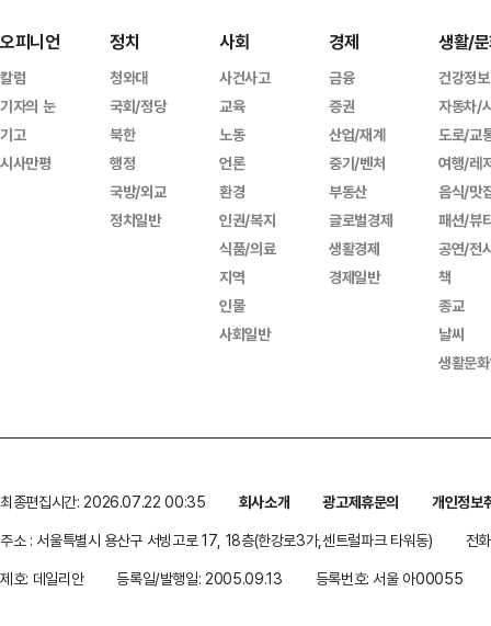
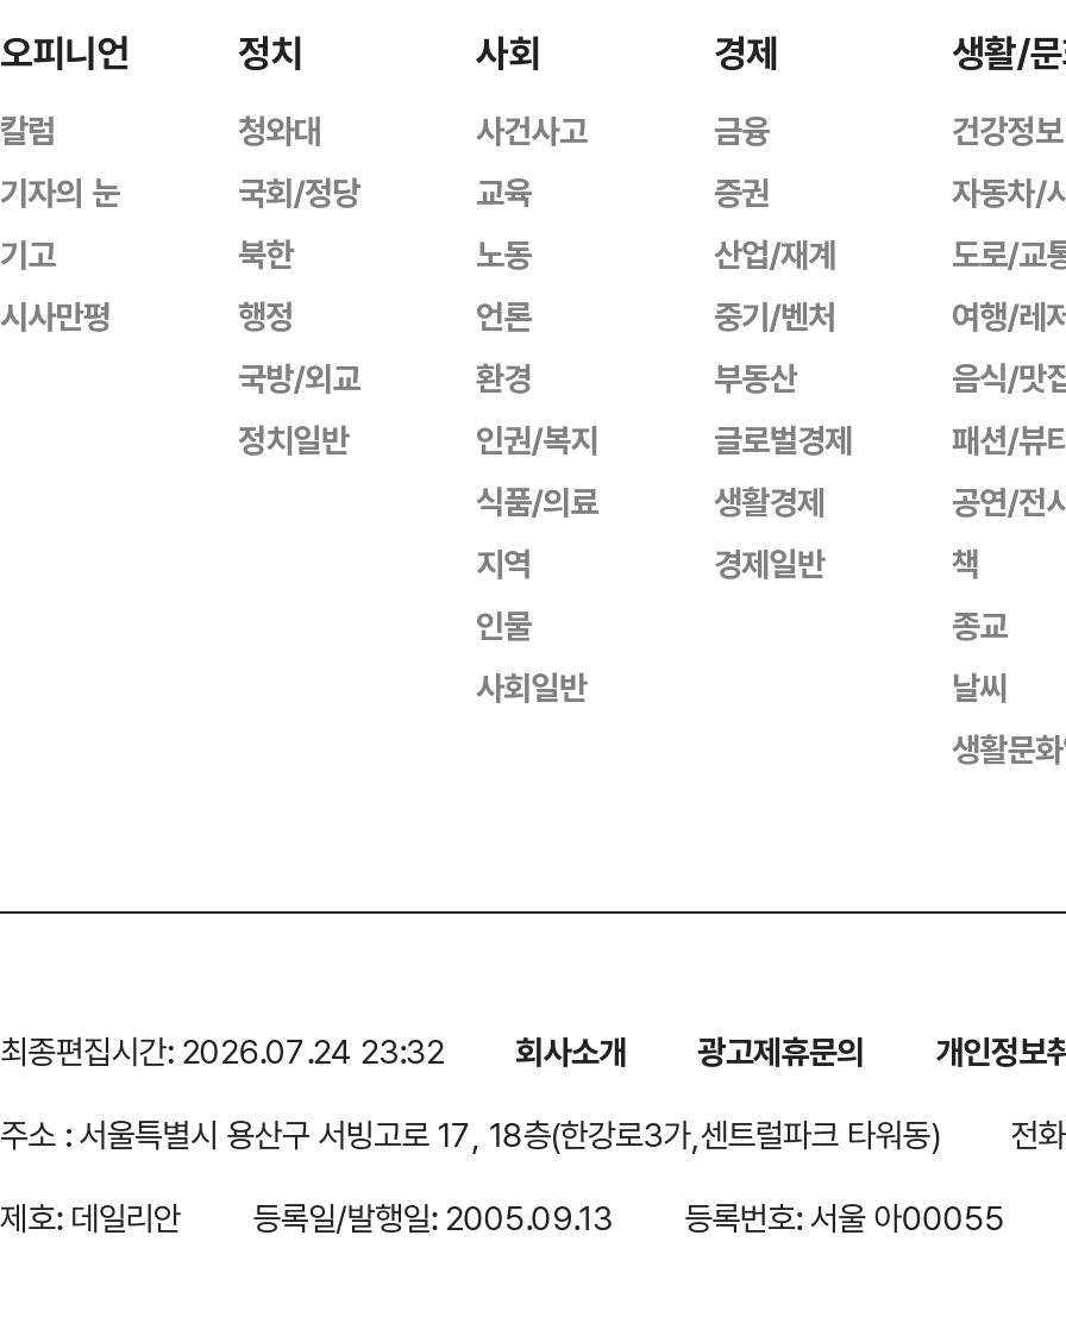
[0,491,206,512] 최종편집시간: 2026.07.22 00:35 -> [0,1028,444,1073] 최종편집시간: 2026.07.24 23:32

